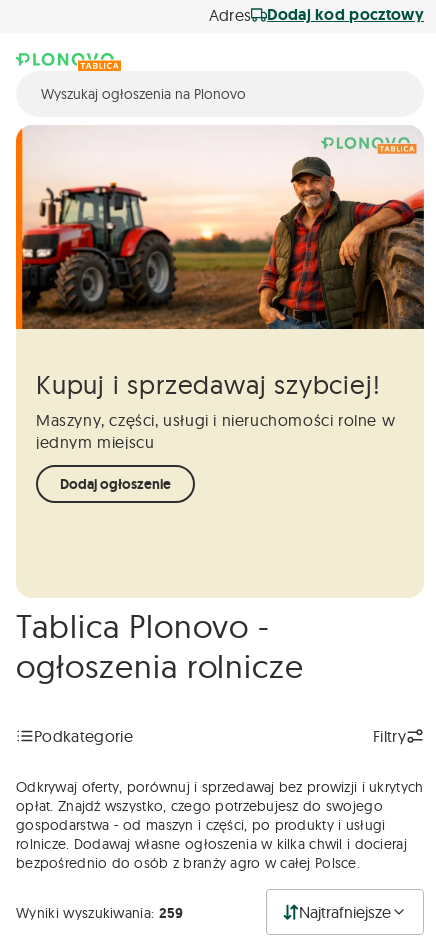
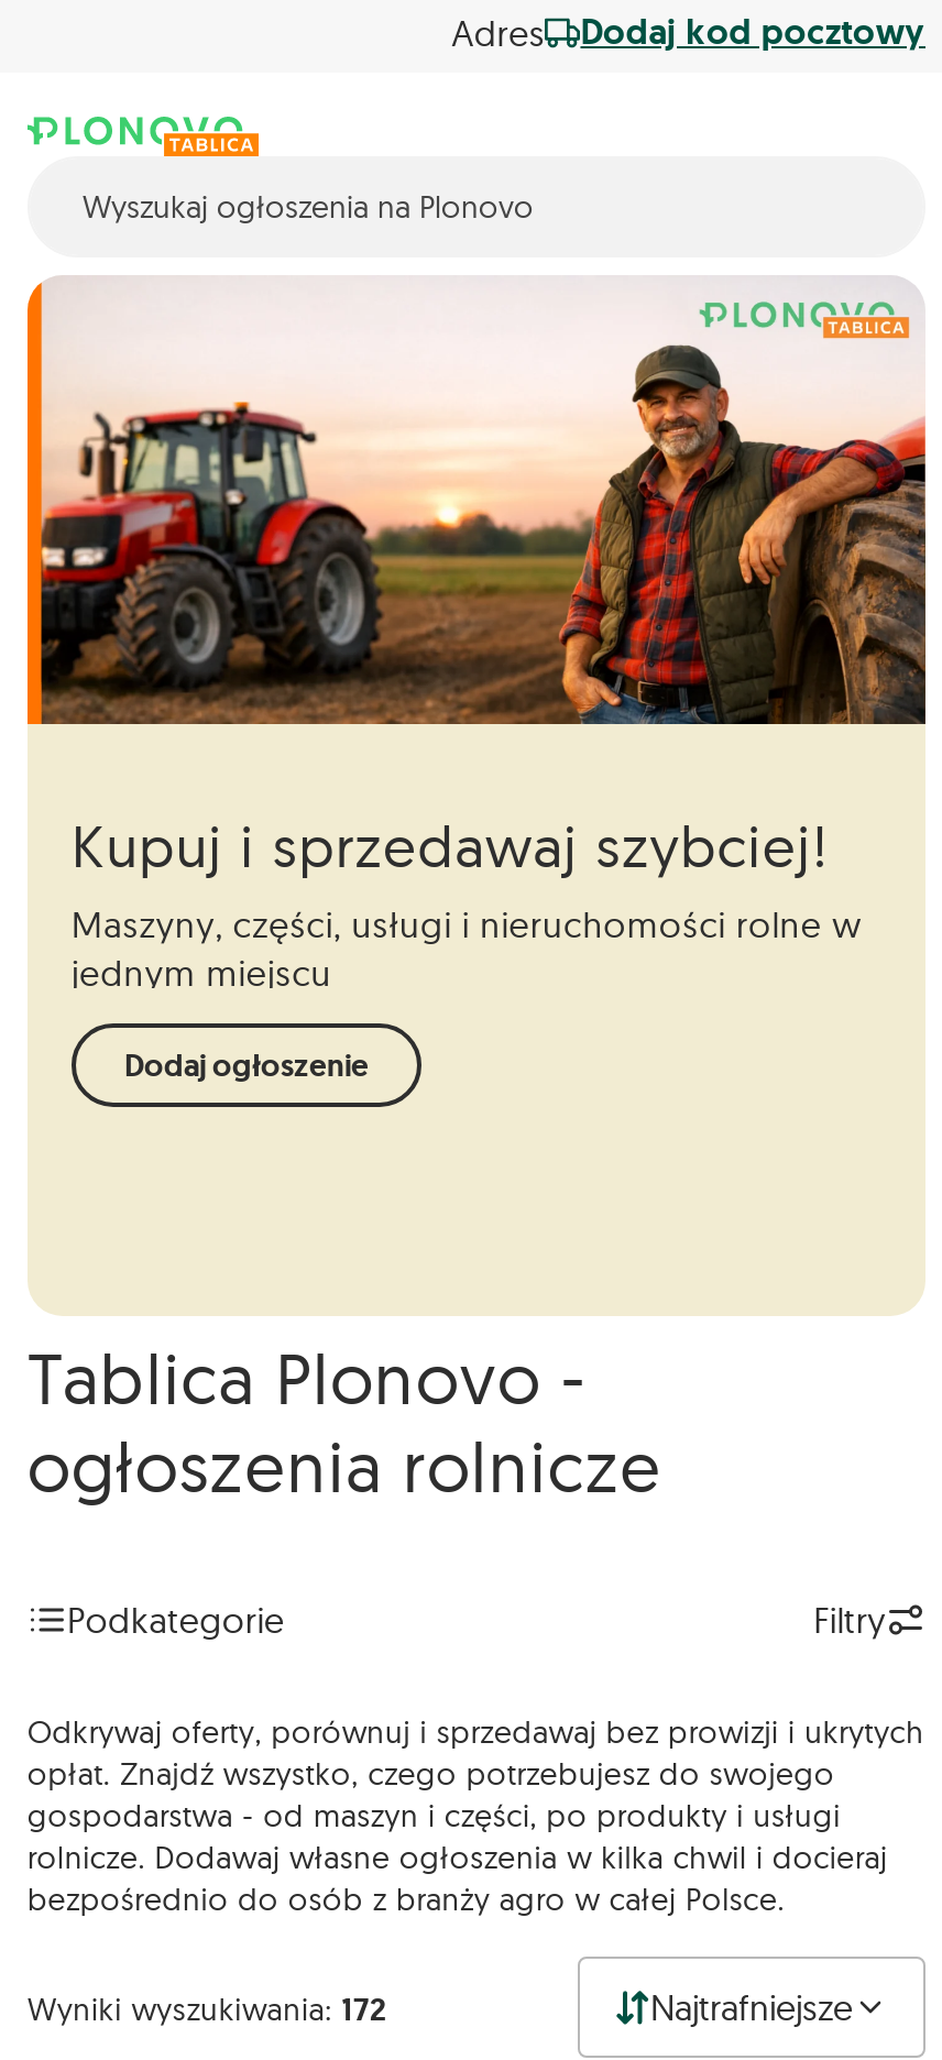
[16,904,184,922] Wyniki wyszukiwania: 259 -> [28,1989,388,2029] Wyniki wyszukiwania: 172

